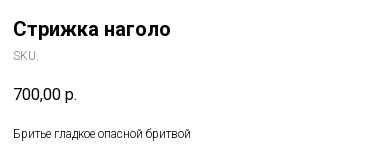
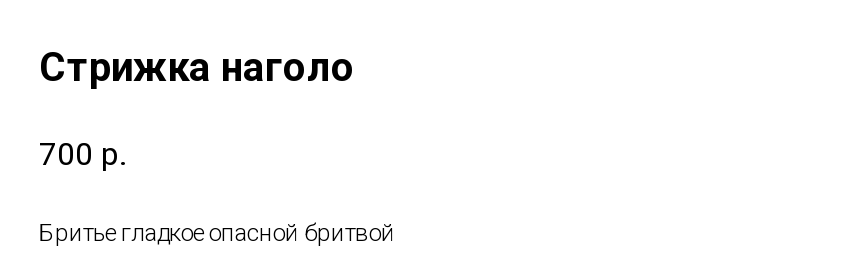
[13,49,77,104] SKU: | 700,00 р. -> [39,136,125,174] 700 р.

